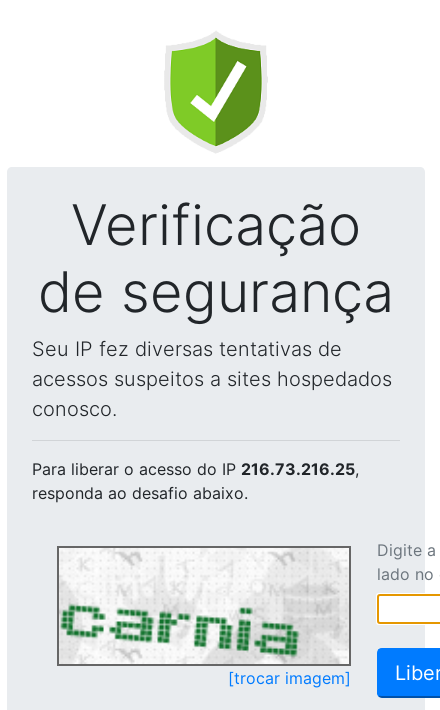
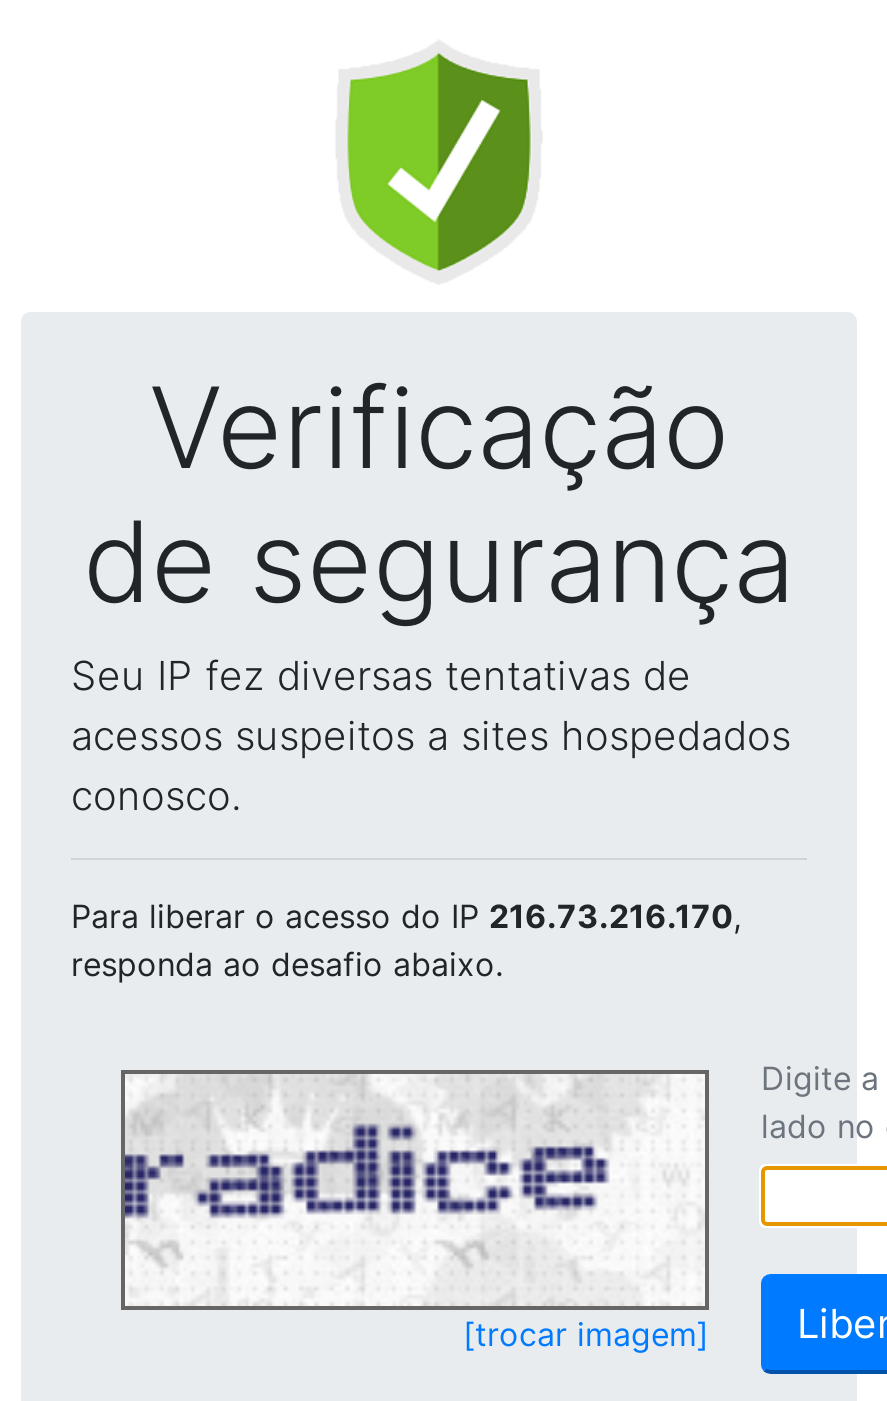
[32,459,359,479] Para liberar o acesso do IP 216.73.216.25, -> [71,896,741,936] Para liberar o acesso do IP 216.73.216.170,
[59,549,341,661] [image] -> [123,1078,693,1302] [image]

